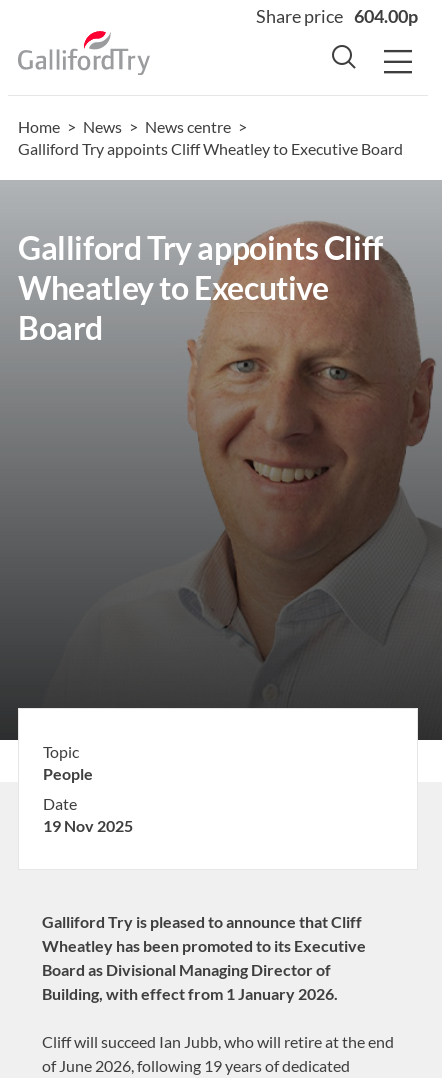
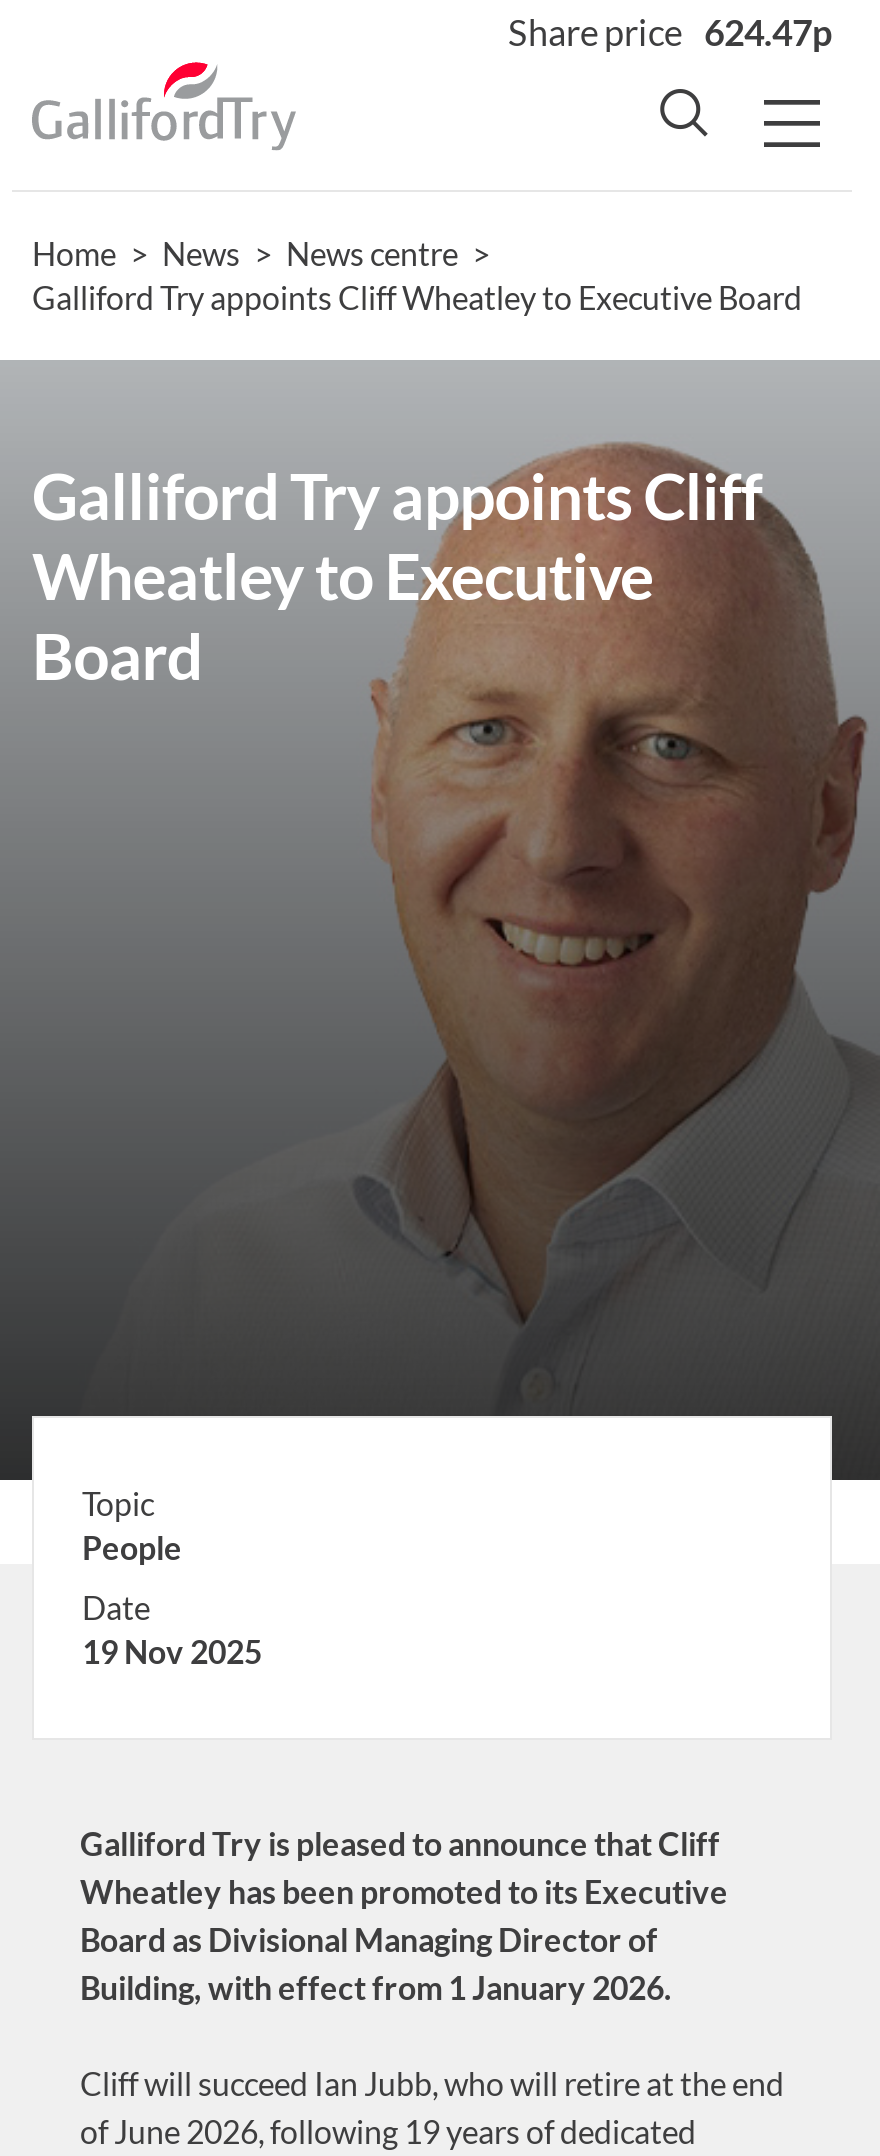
[256,5,418,27] Share price 604.00p -> [508,10,832,54] Share price 624.47p

